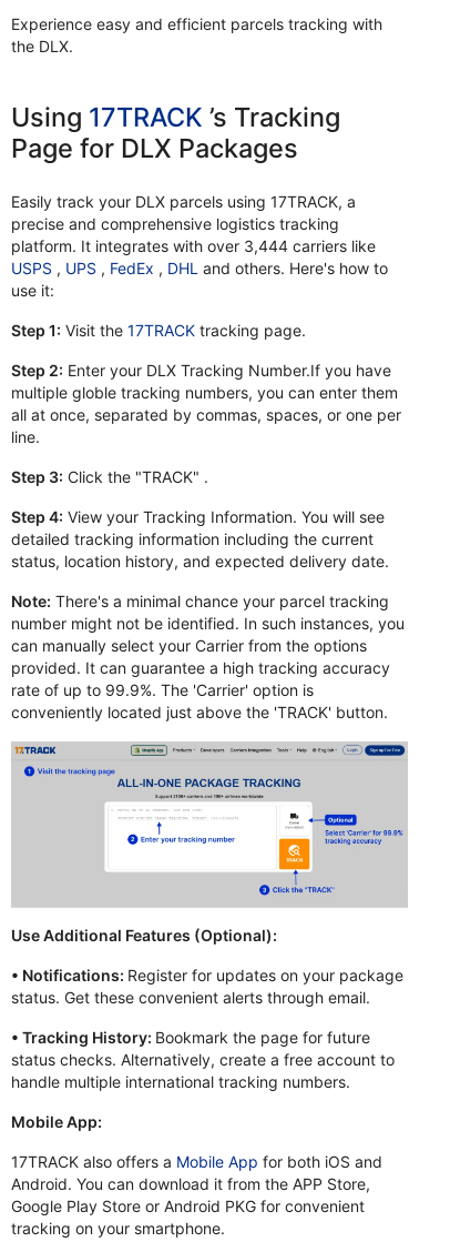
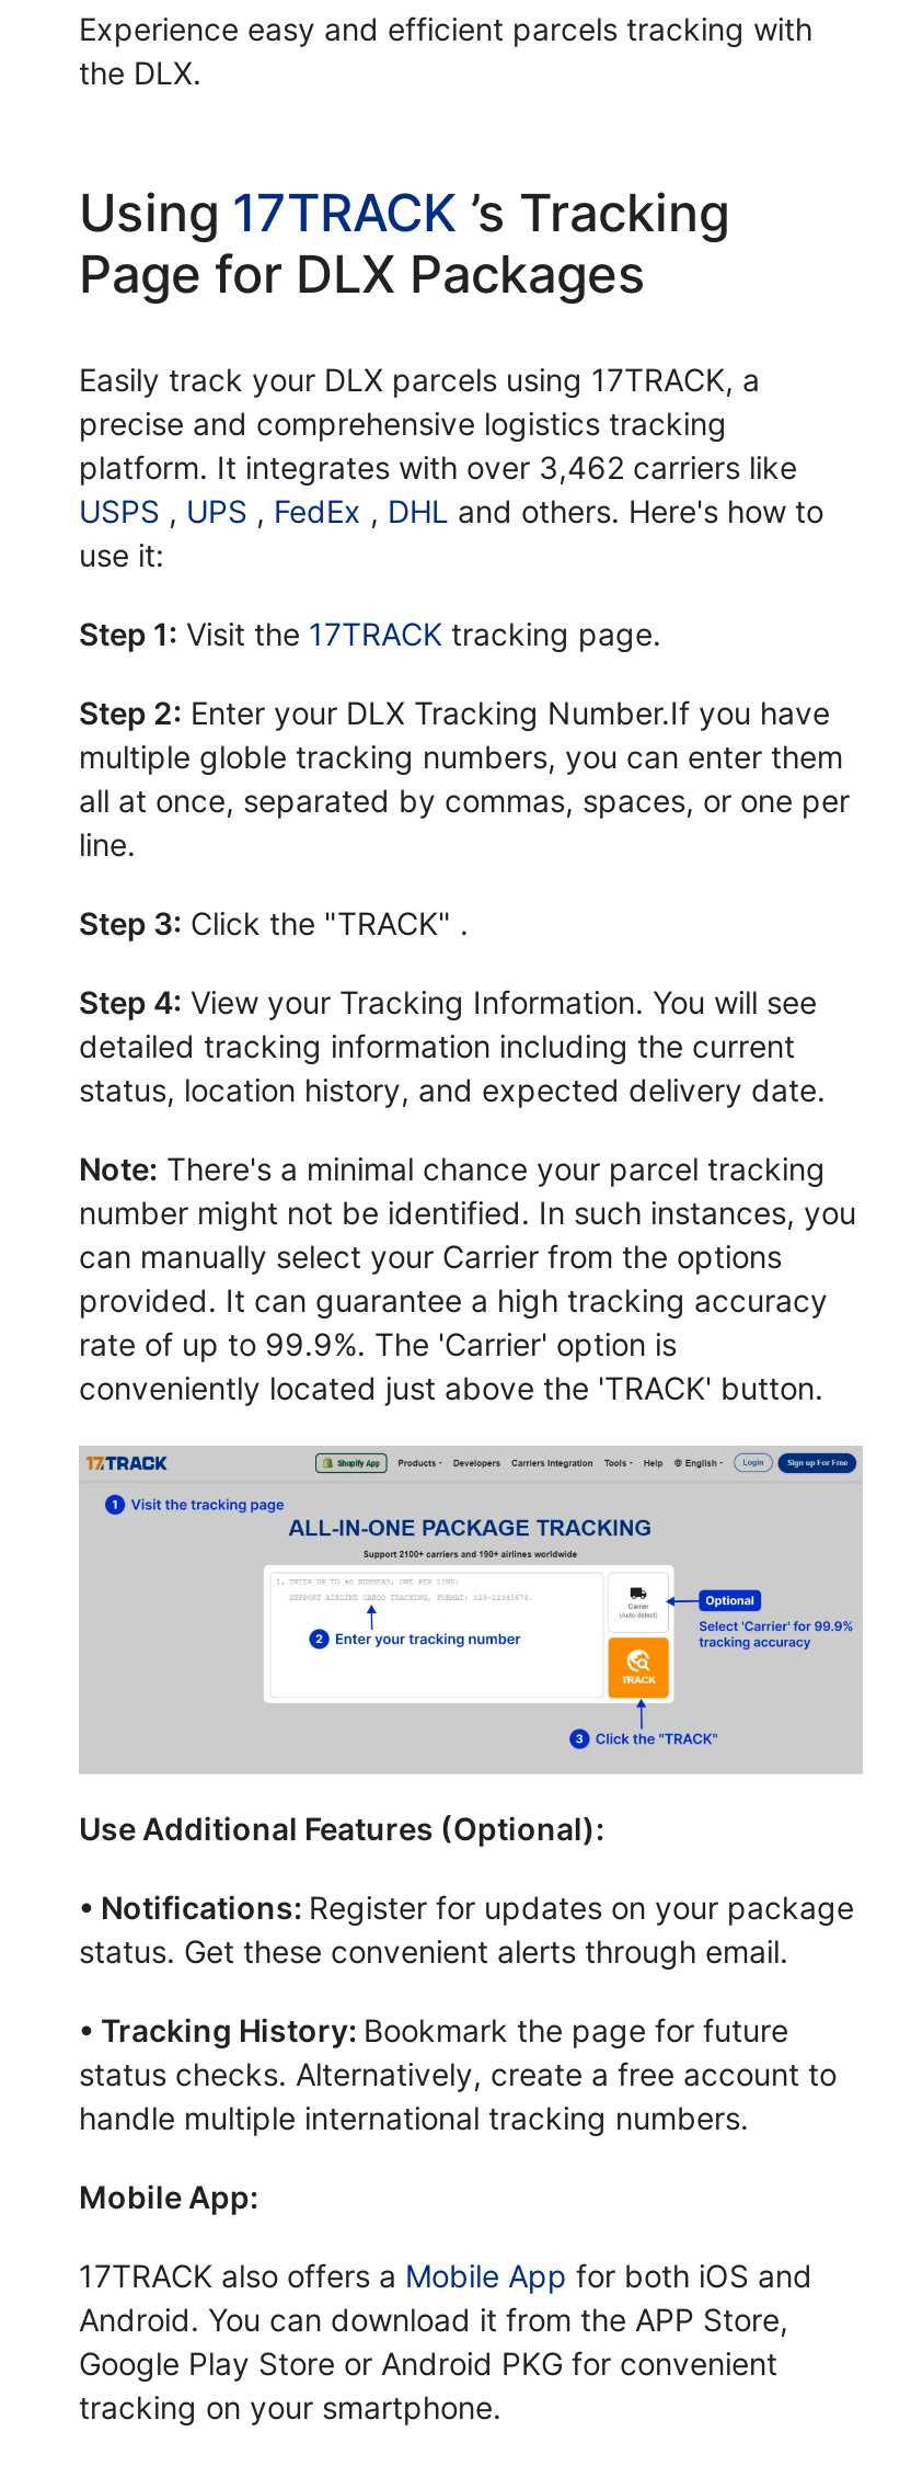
[11,236,376,255] platform. It integrates with over 3,444 carriers like -> [79,448,797,486] platform. It integrates with over 3,462 carriers like

